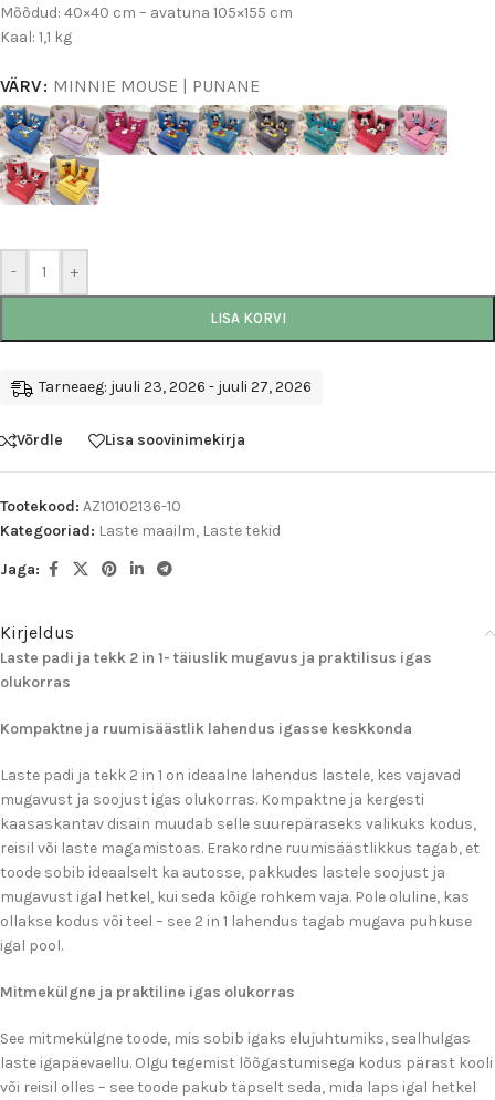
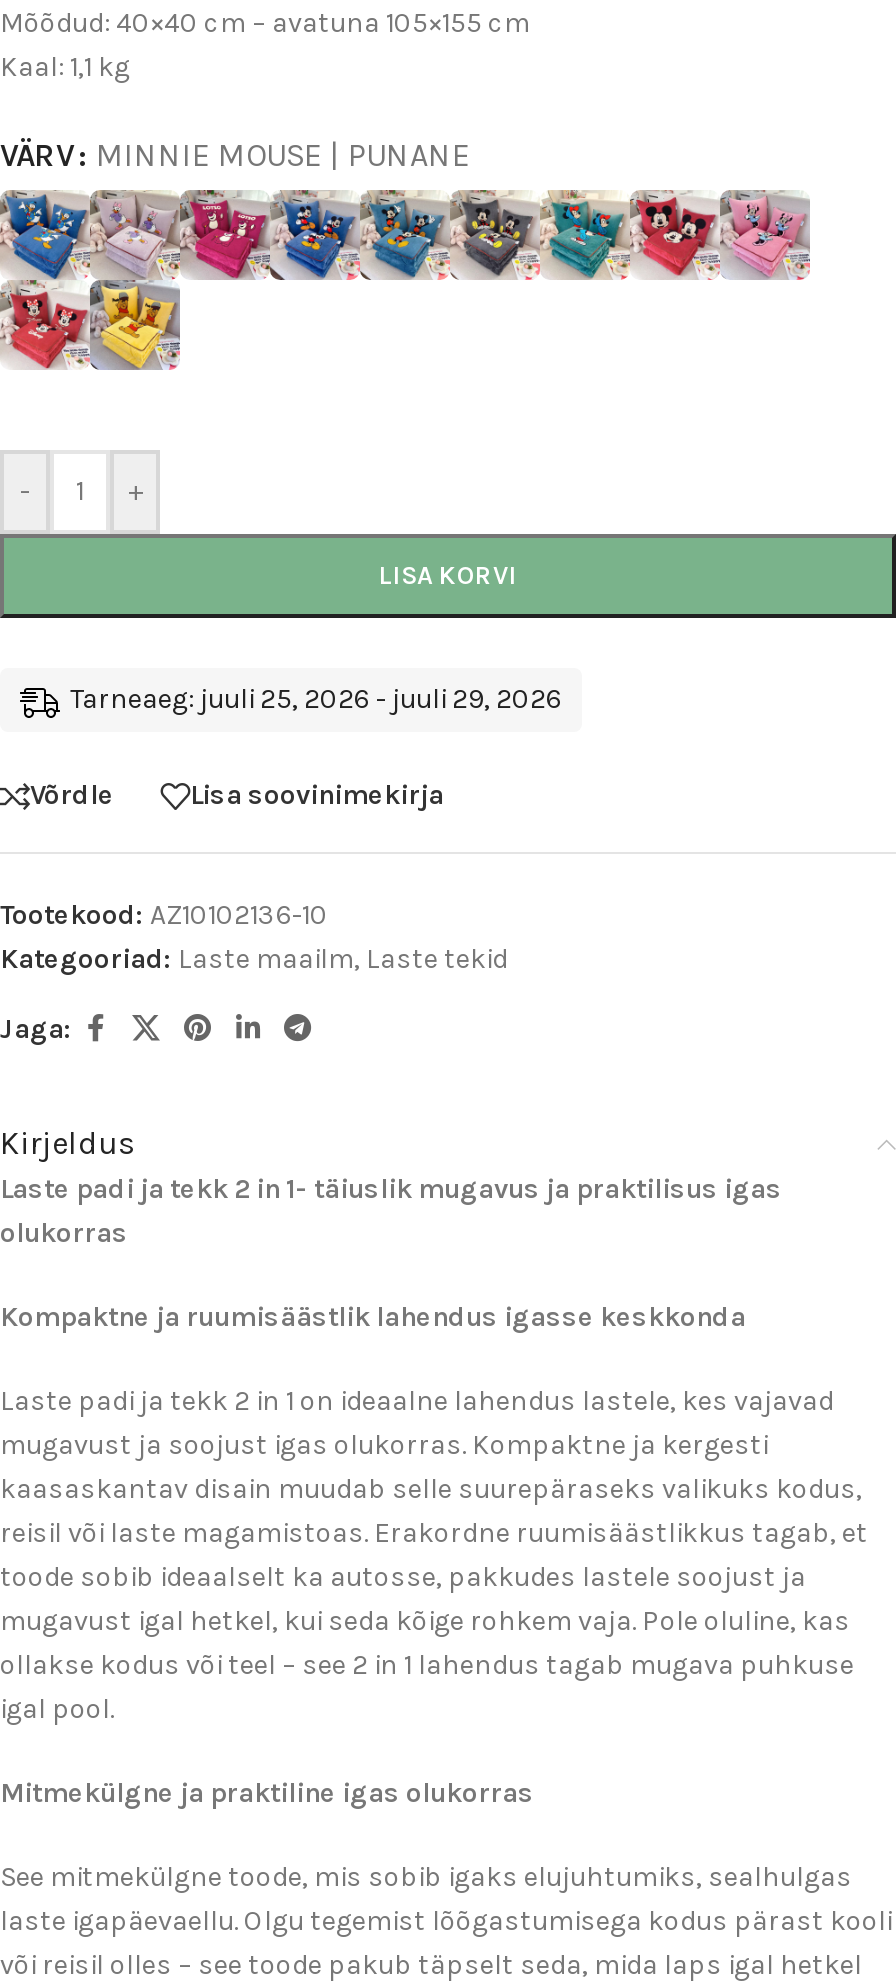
[39,377,312,396] Tarneaeg: juuli 23, 2026 - juuli 27, 2026 -> [70,682,562,716] Tarneaeg: juuli 25, 2026 - juuli 29, 2026

